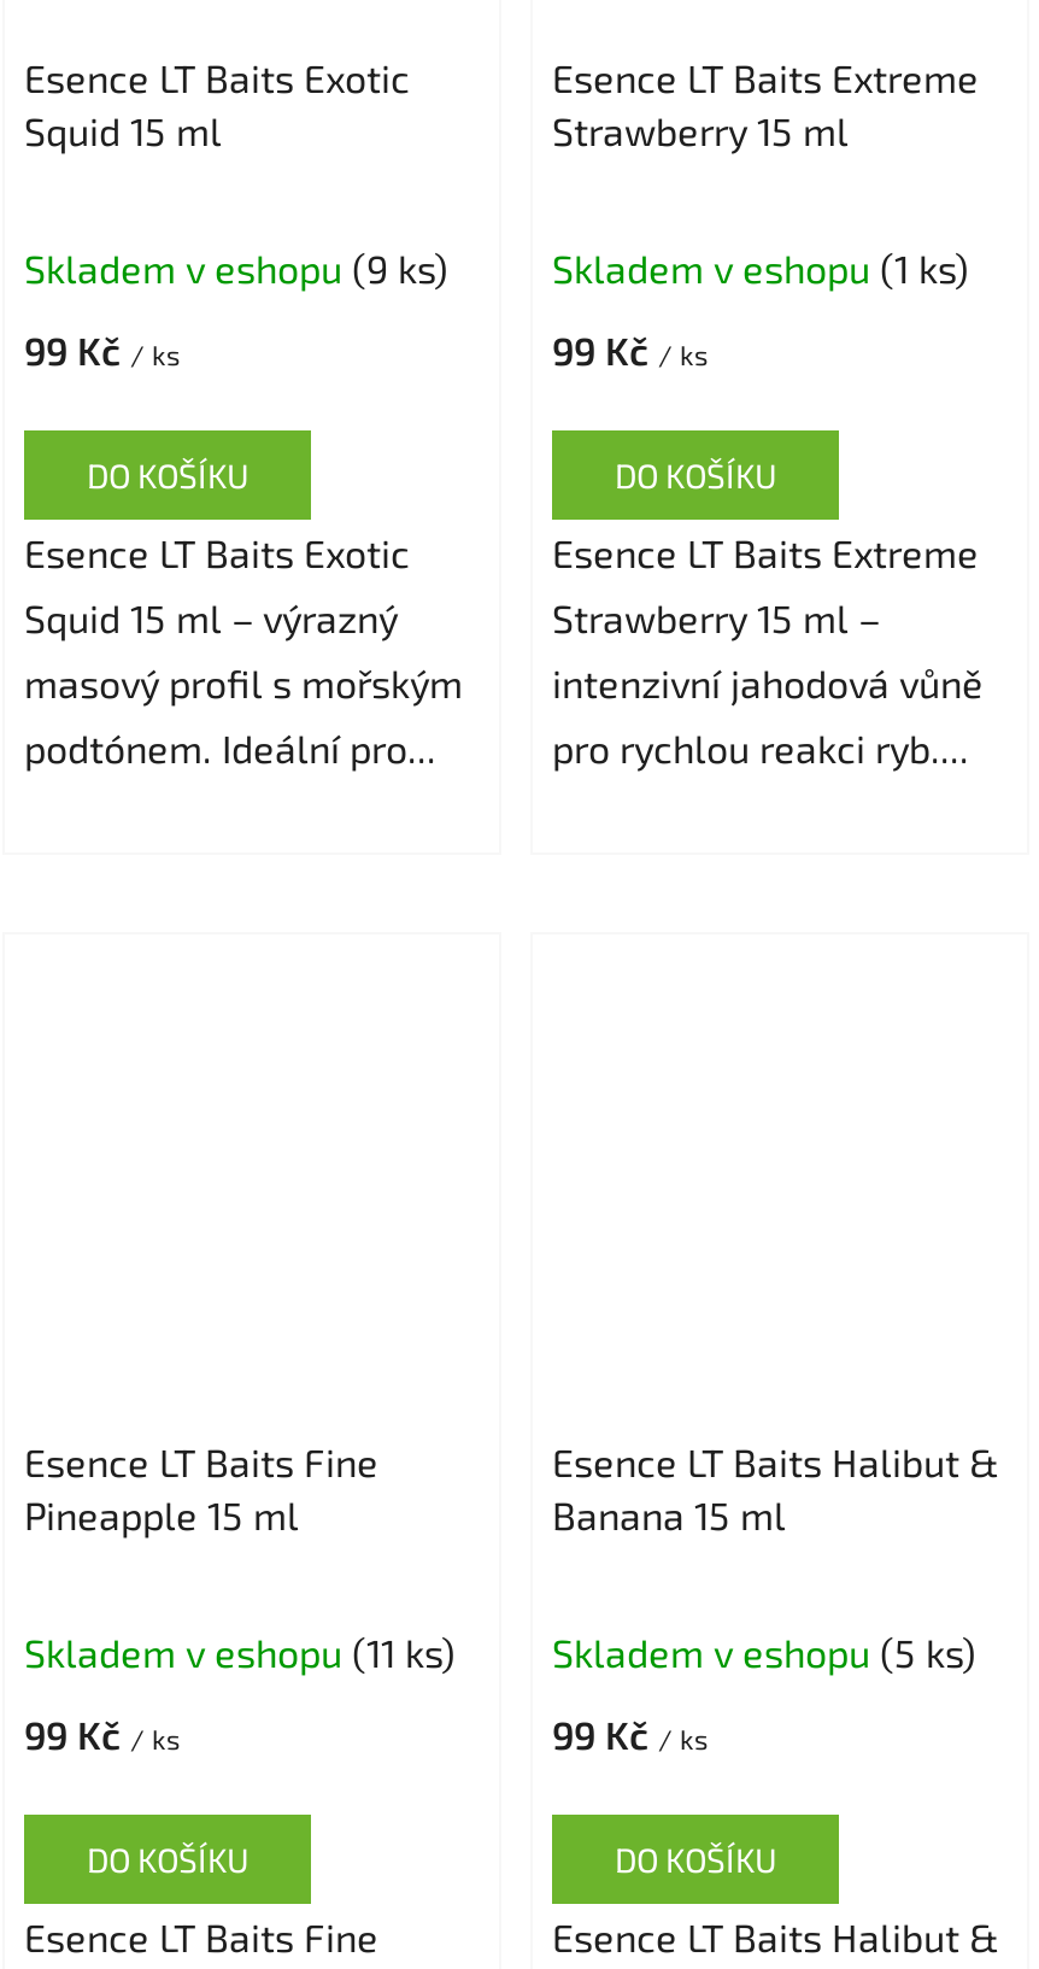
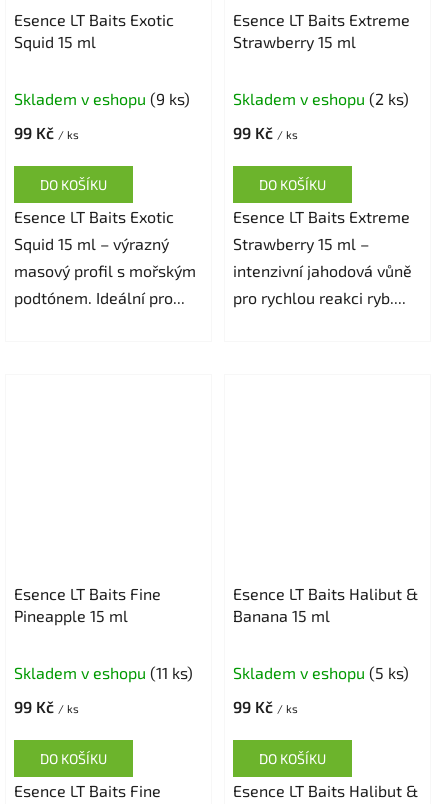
[552,244,969,289] Skladem v eshopu (1 ks) -> [233,88,409,107] Skladem v eshopu (2 ks)

